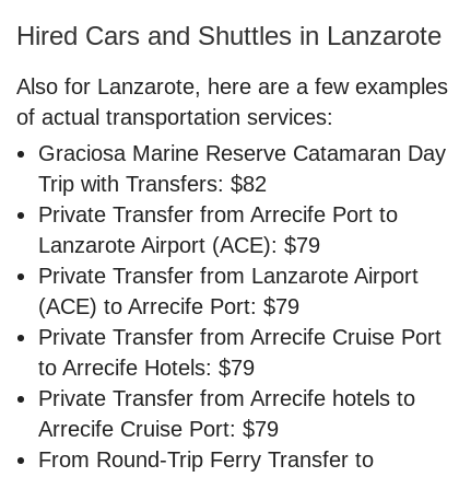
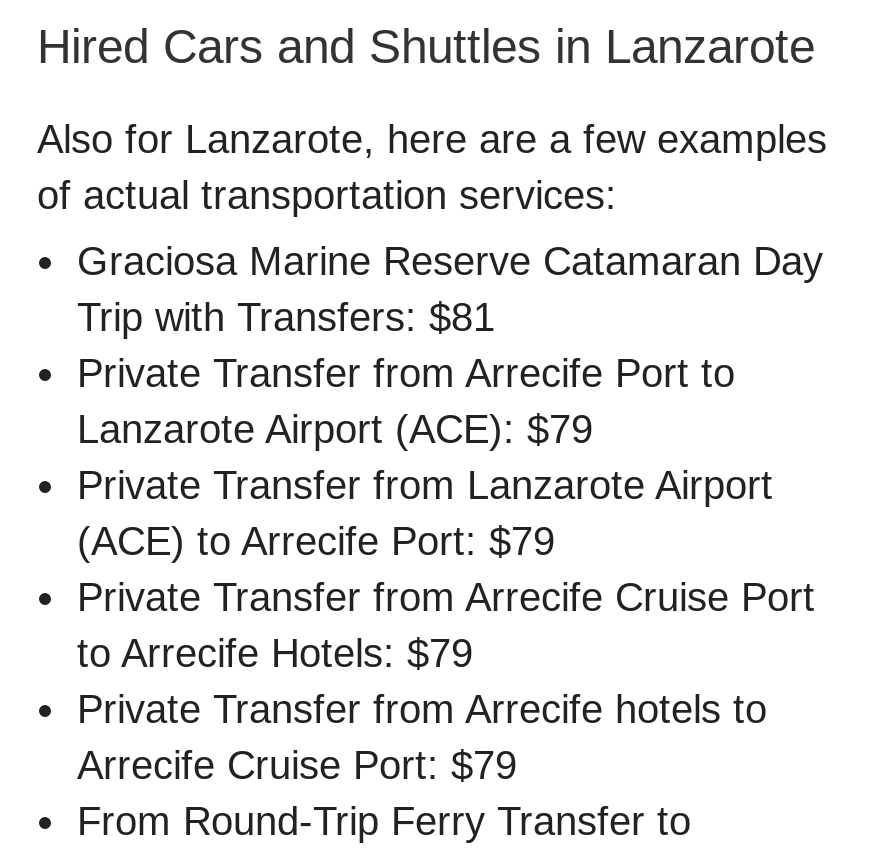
[38,172,267,196] Trip with Transfers: $82 -> [77,295,495,339] Trip with Transfers: $81

